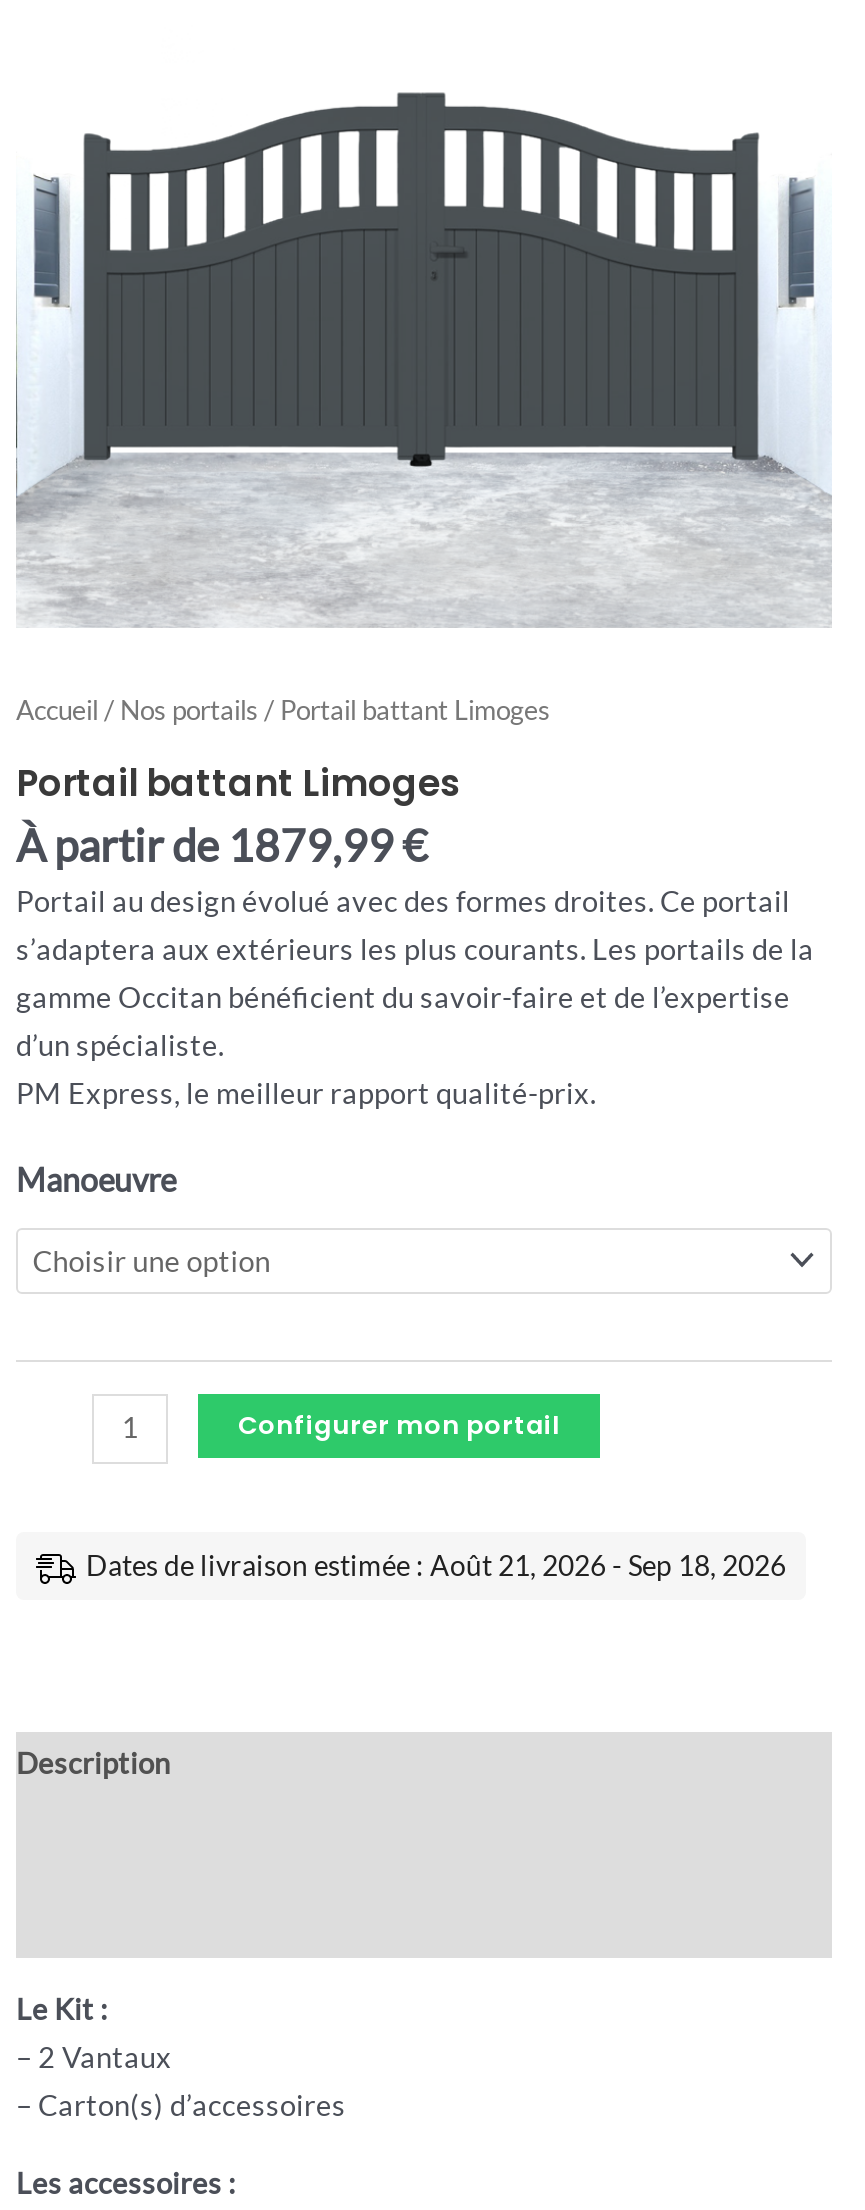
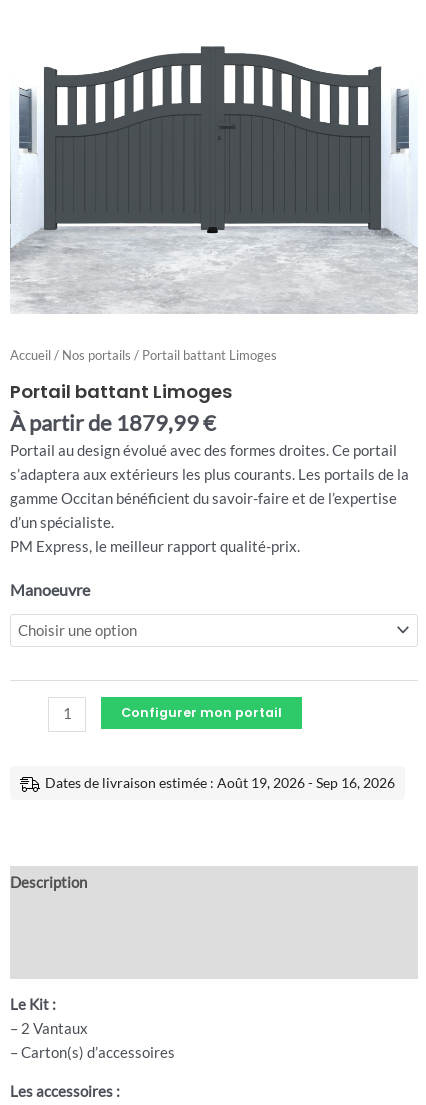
[86,1548,786,1582] Dates de livraison estimée : Août 21, 2026 - Sep 18, 2026 -> [45,774,395,791] Dates de livraison estimée : Août 19, 2026 - Sep 16, 2026

